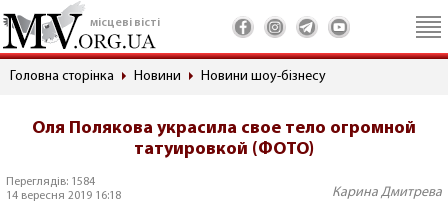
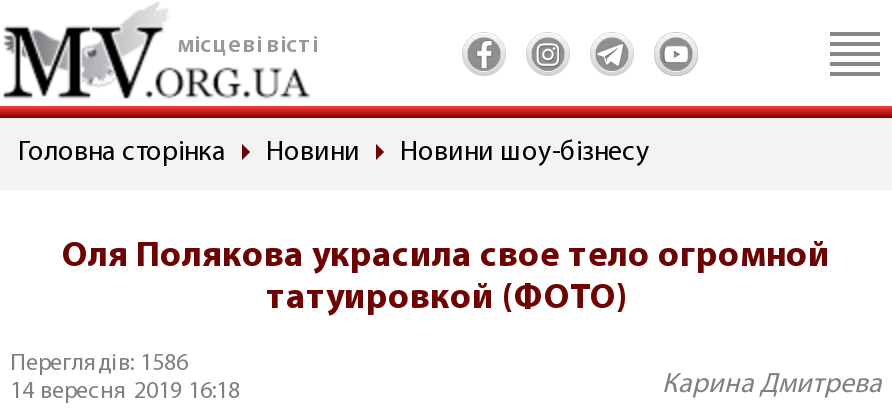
[6,176,95,188] Переглядів: 1584 -> [10,352,188,376] Переглядів: 1586

